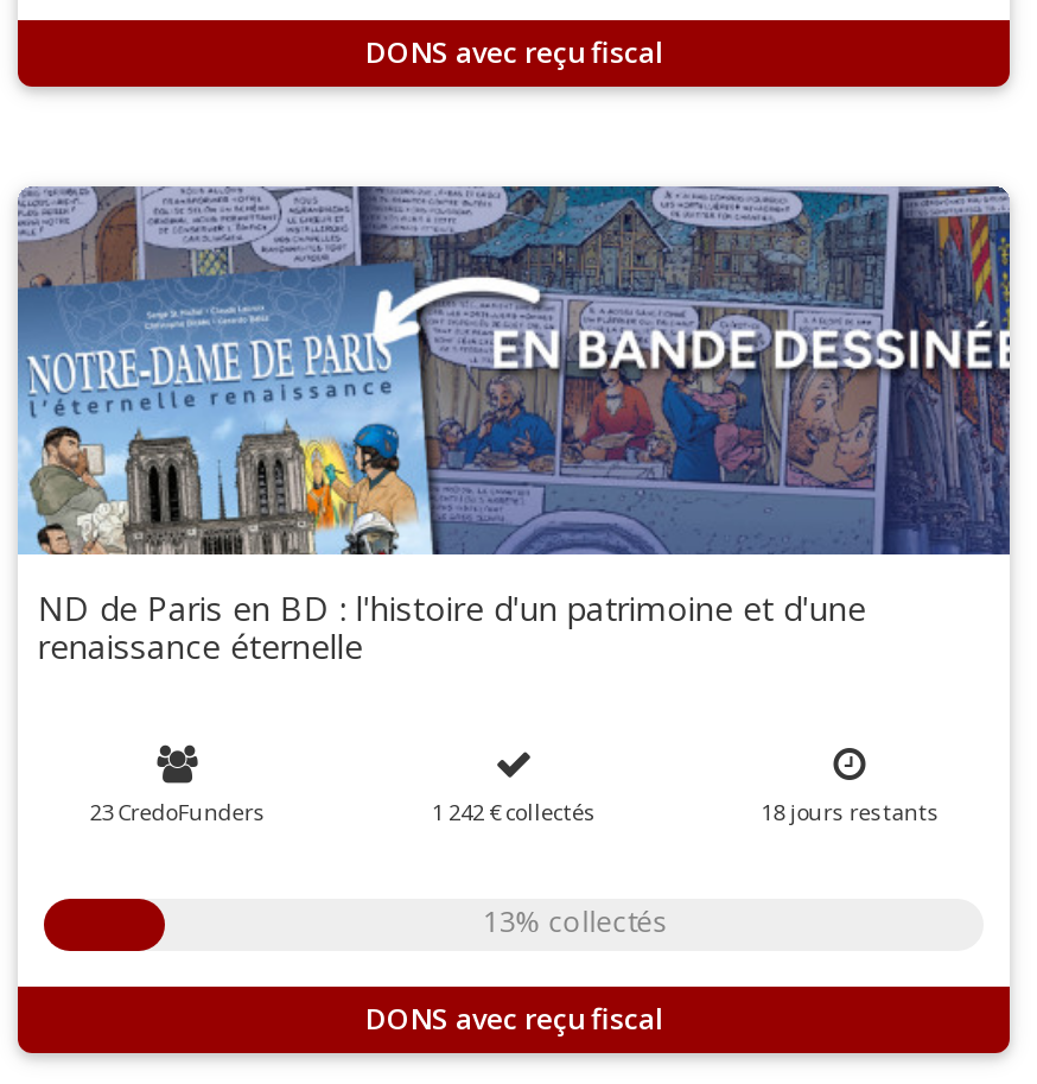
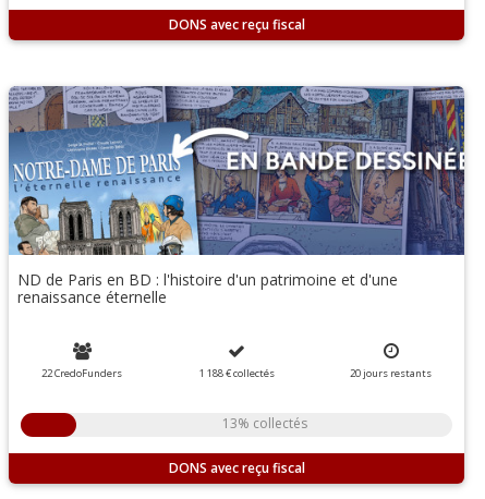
[90,796,265,827] 23 CredoFunders -> [42,366,122,380] 22 CredoFunders
[432,796,596,827] 1 242 €collectés -> [199,366,274,380] 1 188 €collectés
[761,796,939,827] 18 jours restants -> [350,366,432,380] 20 jours restants

